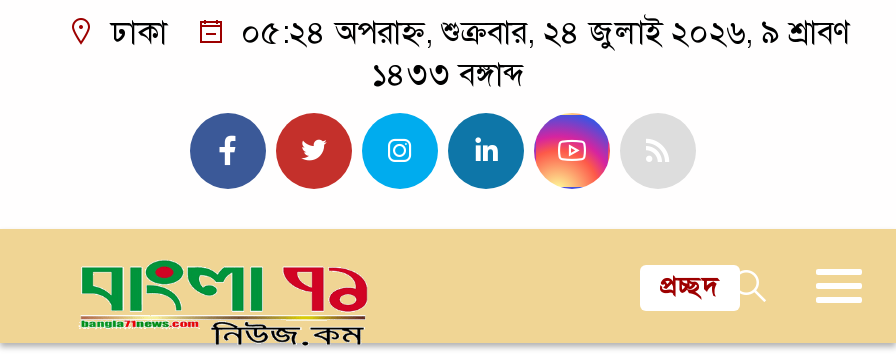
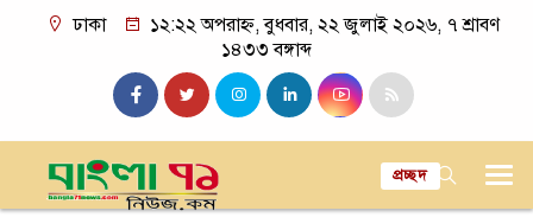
[233,13,851,53] ০৫:২৪ অপরাহ্ন, শুক্রবার, ২৪ জুলাই ২০২৬, ৯ শ্রাবণ -> [145,13,500,37] ১২:২২ অপরাহ্ন, বুধবার, ২২ জুলাই ২০২৬, ৭ শ্রাবণ

